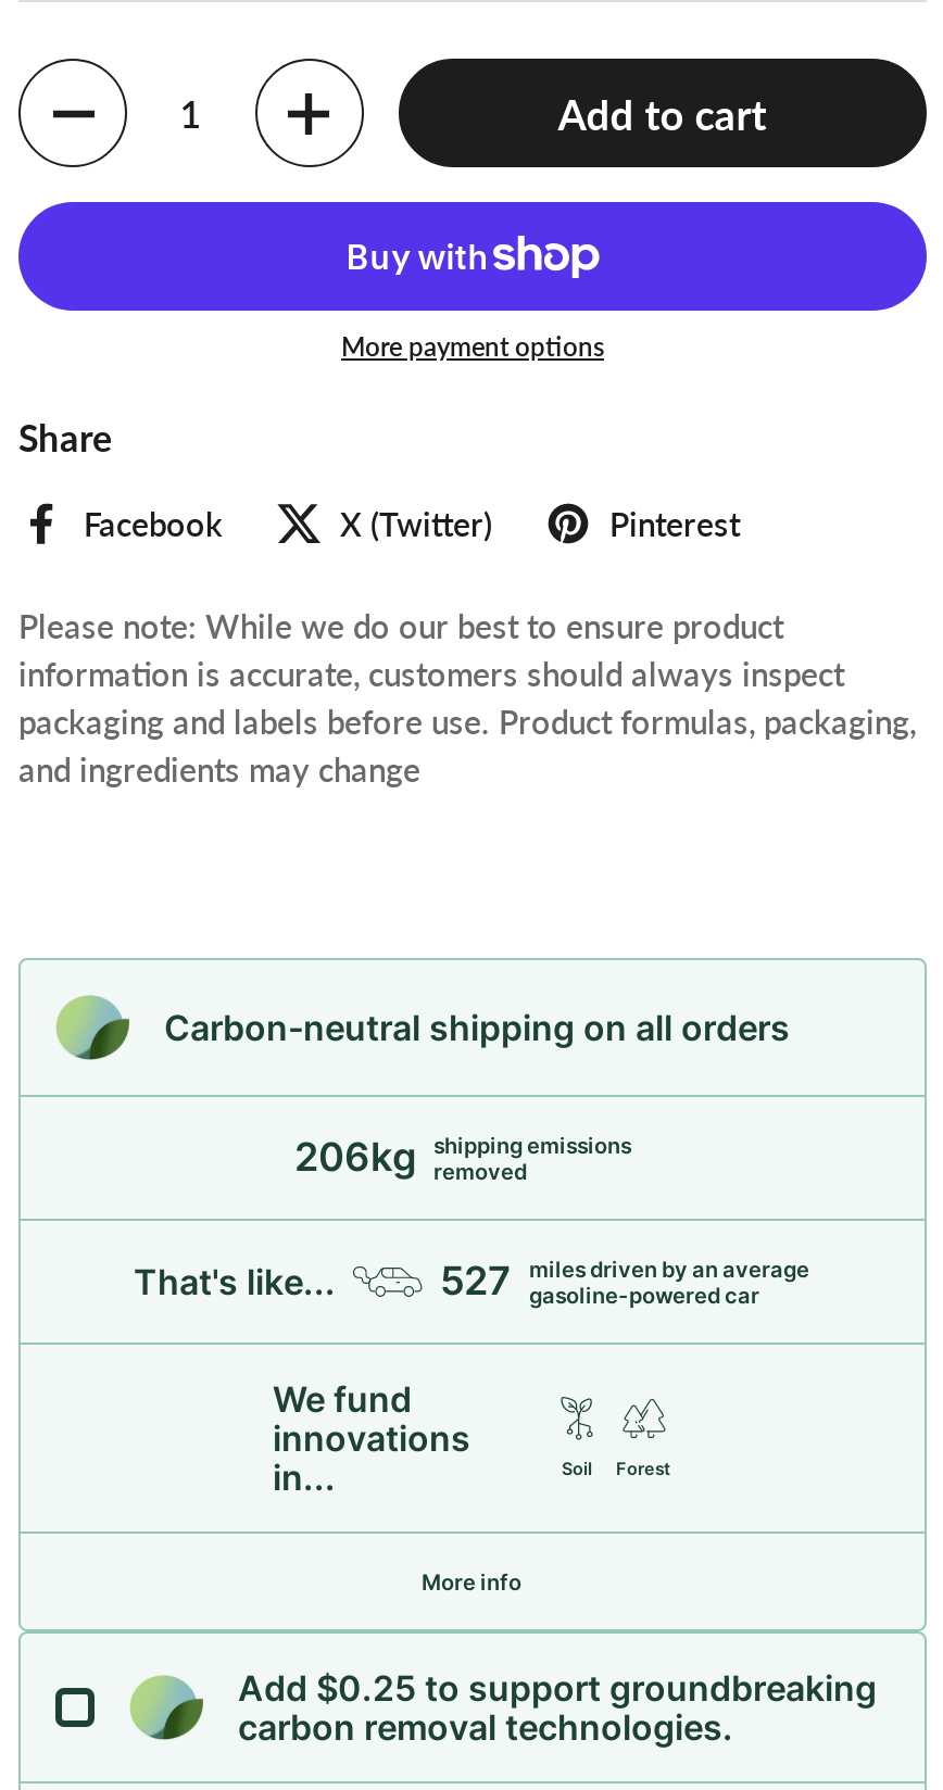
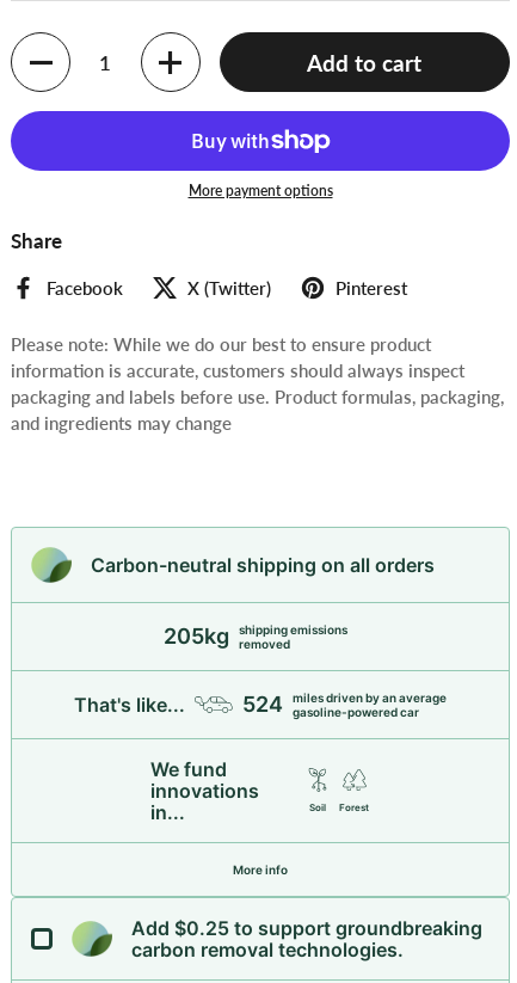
[294,1132,631,1184] 206kg shipping emissions removed -> [163,622,347,651] 205kg shipping emissions removed
[440,1256,809,1308] 527 miles driven by an average gasoline-powered car -> [242,690,446,719] 524 miles driven by an average gasoline-powered car

